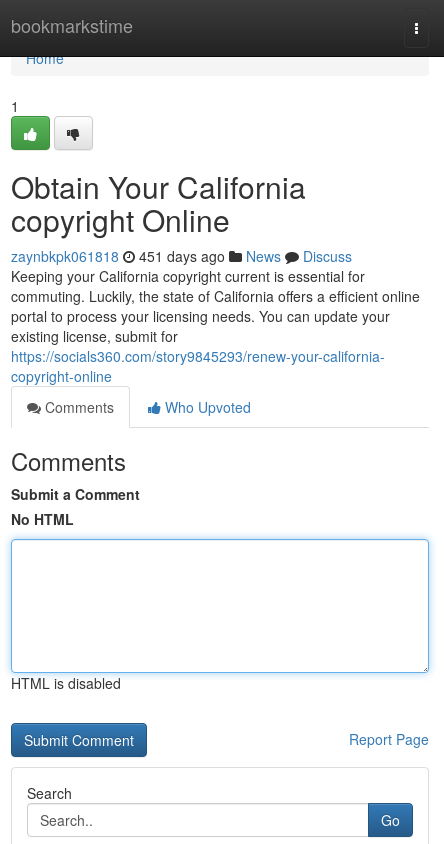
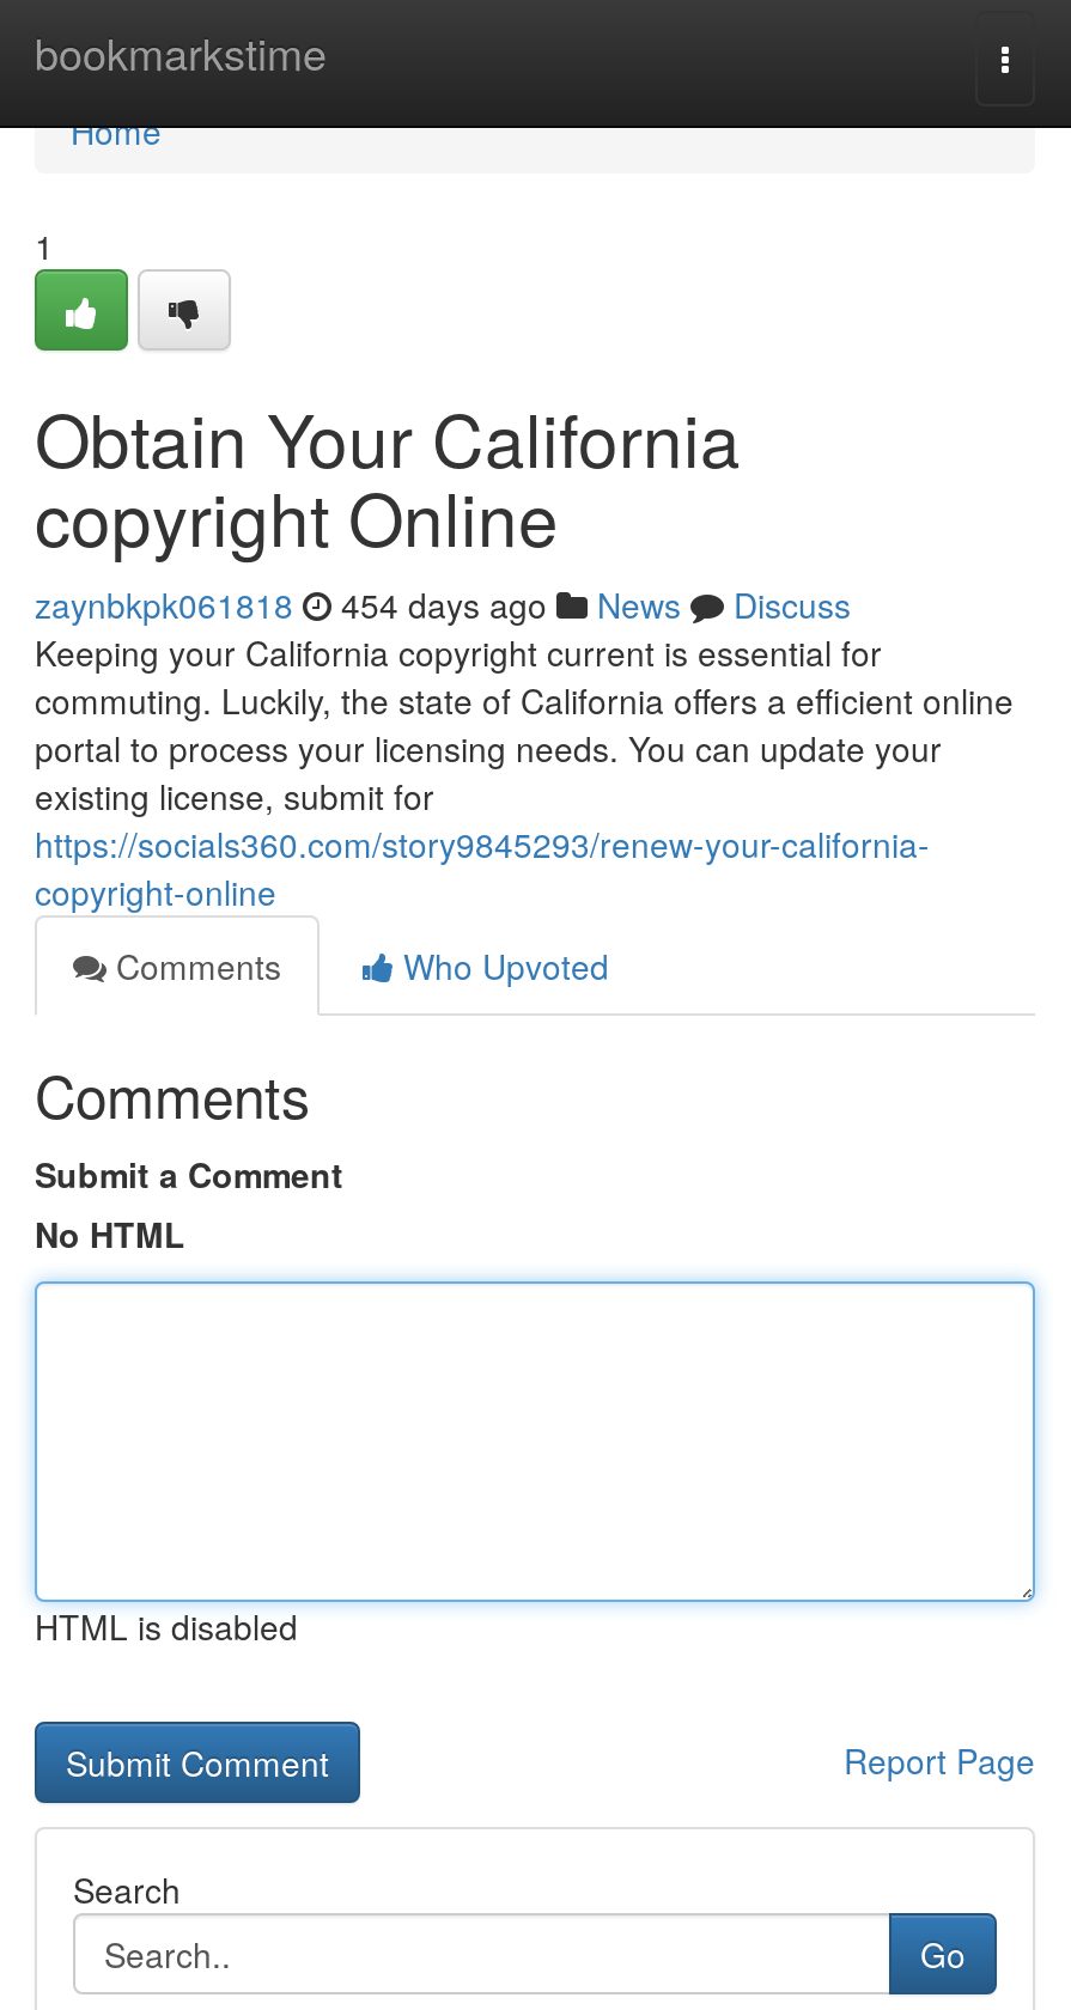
[11,246,352,266] zaynbkpk061818 451 days ago News Discuss -> [35,580,851,628] zaynbkpk061818 454 days ago News Discuss

